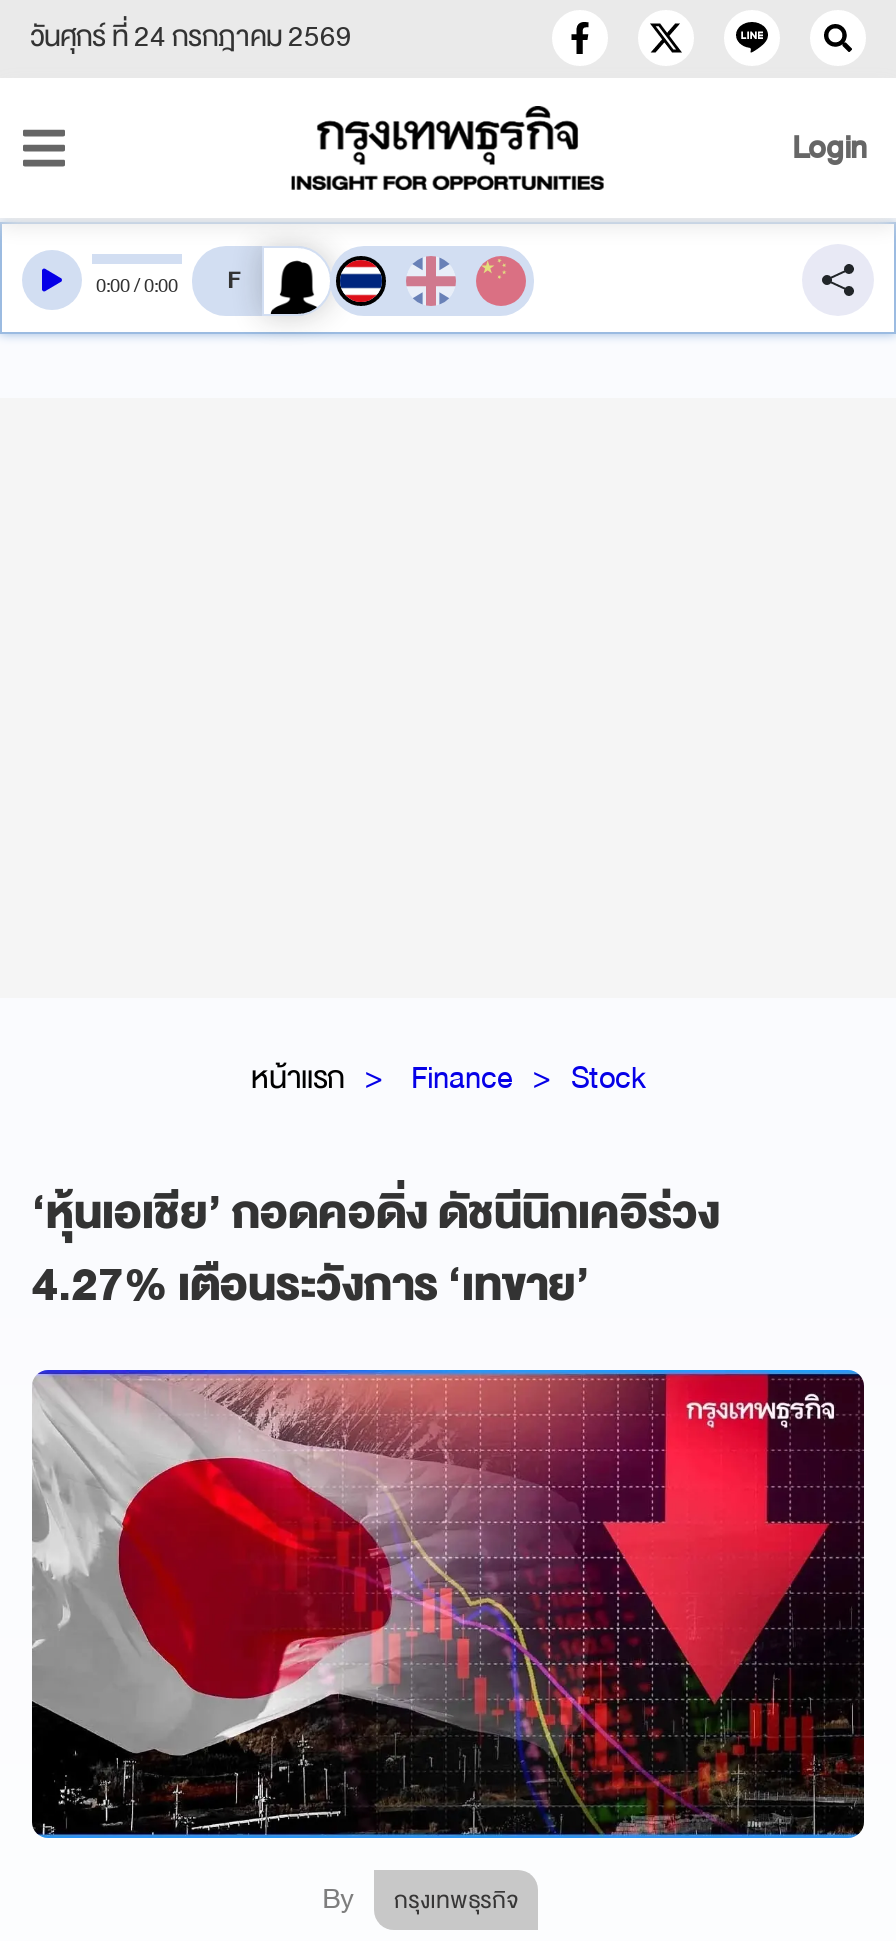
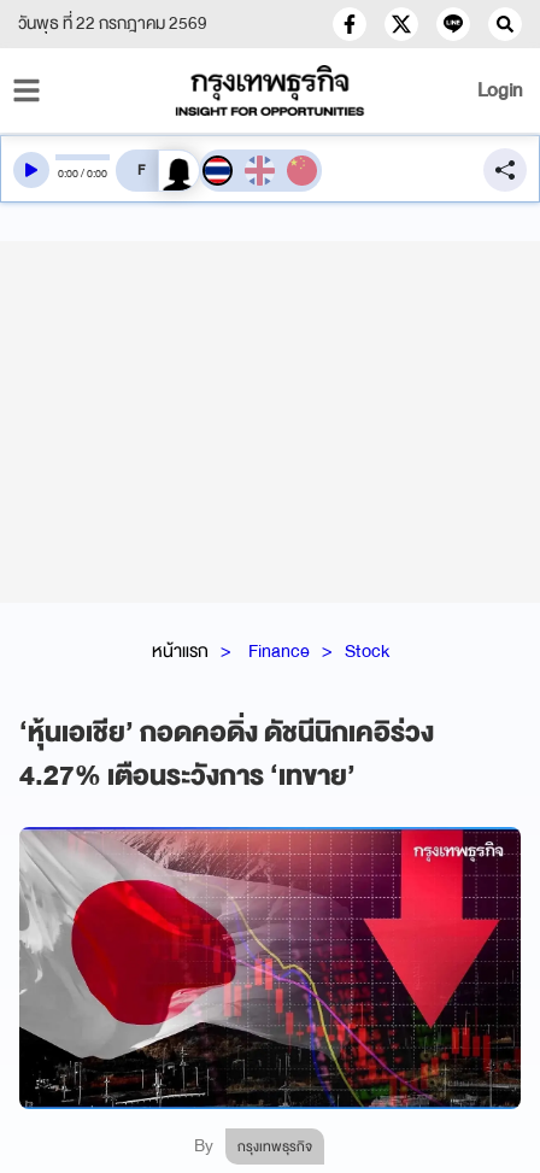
[30,12,352,62] วันศุกร์ ที่ 24 กรกฎาคม 2569 -> [18,8,207,39] วันพุธ ที่ 22 กรกฎาคม 2569

